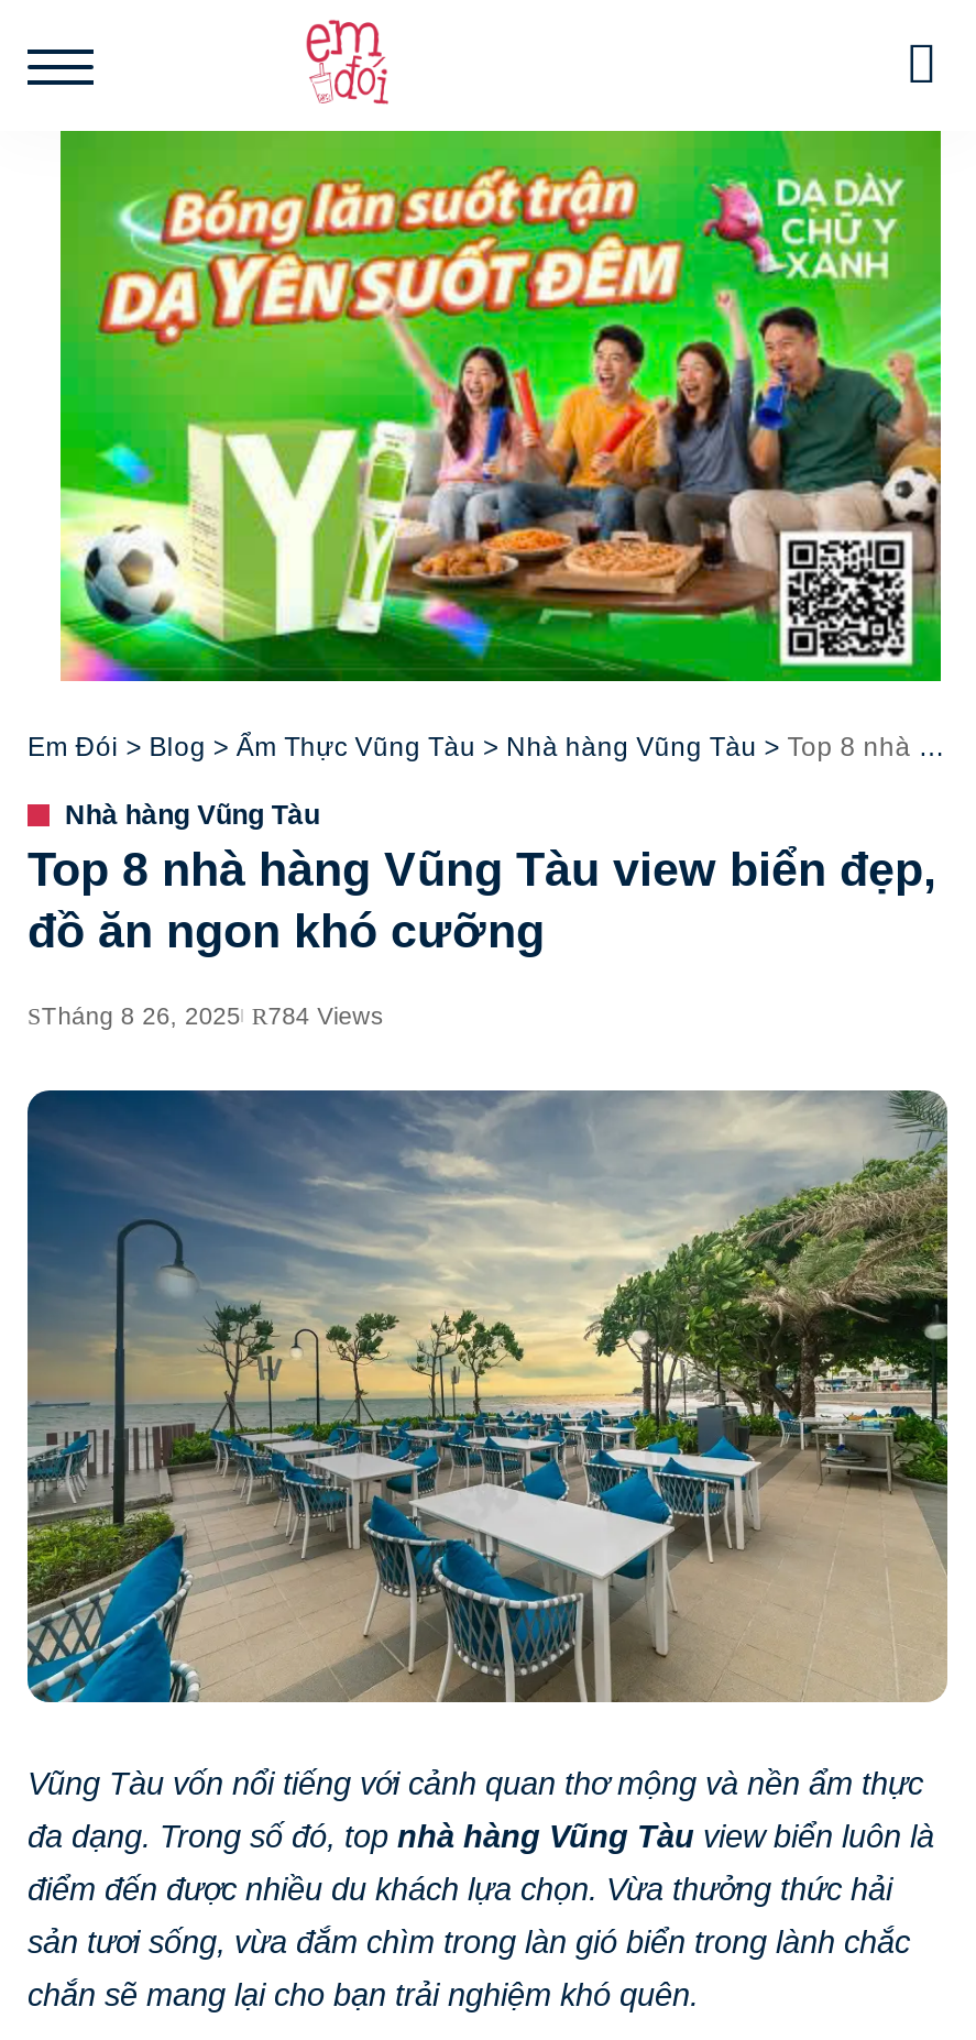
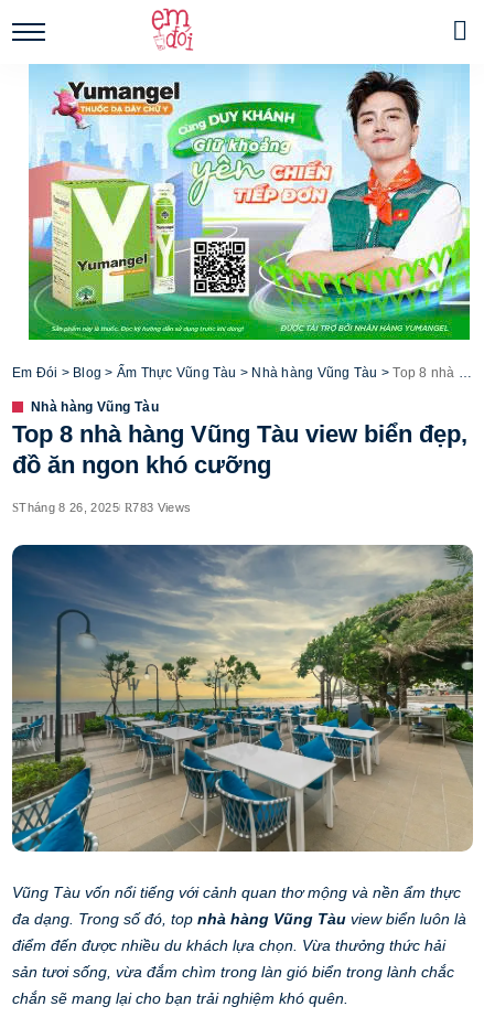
[58,129,943,683] [image] -> [28,64,471,341] [image]
[42,1002,385,1029] Tháng 8 26, 2025 784 Views -> [19,501,191,514] Tháng 8 26, 2025 783 Views

